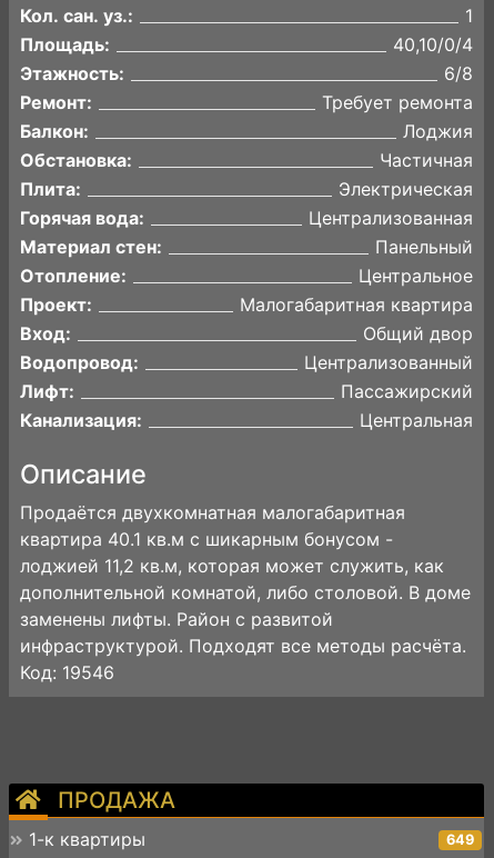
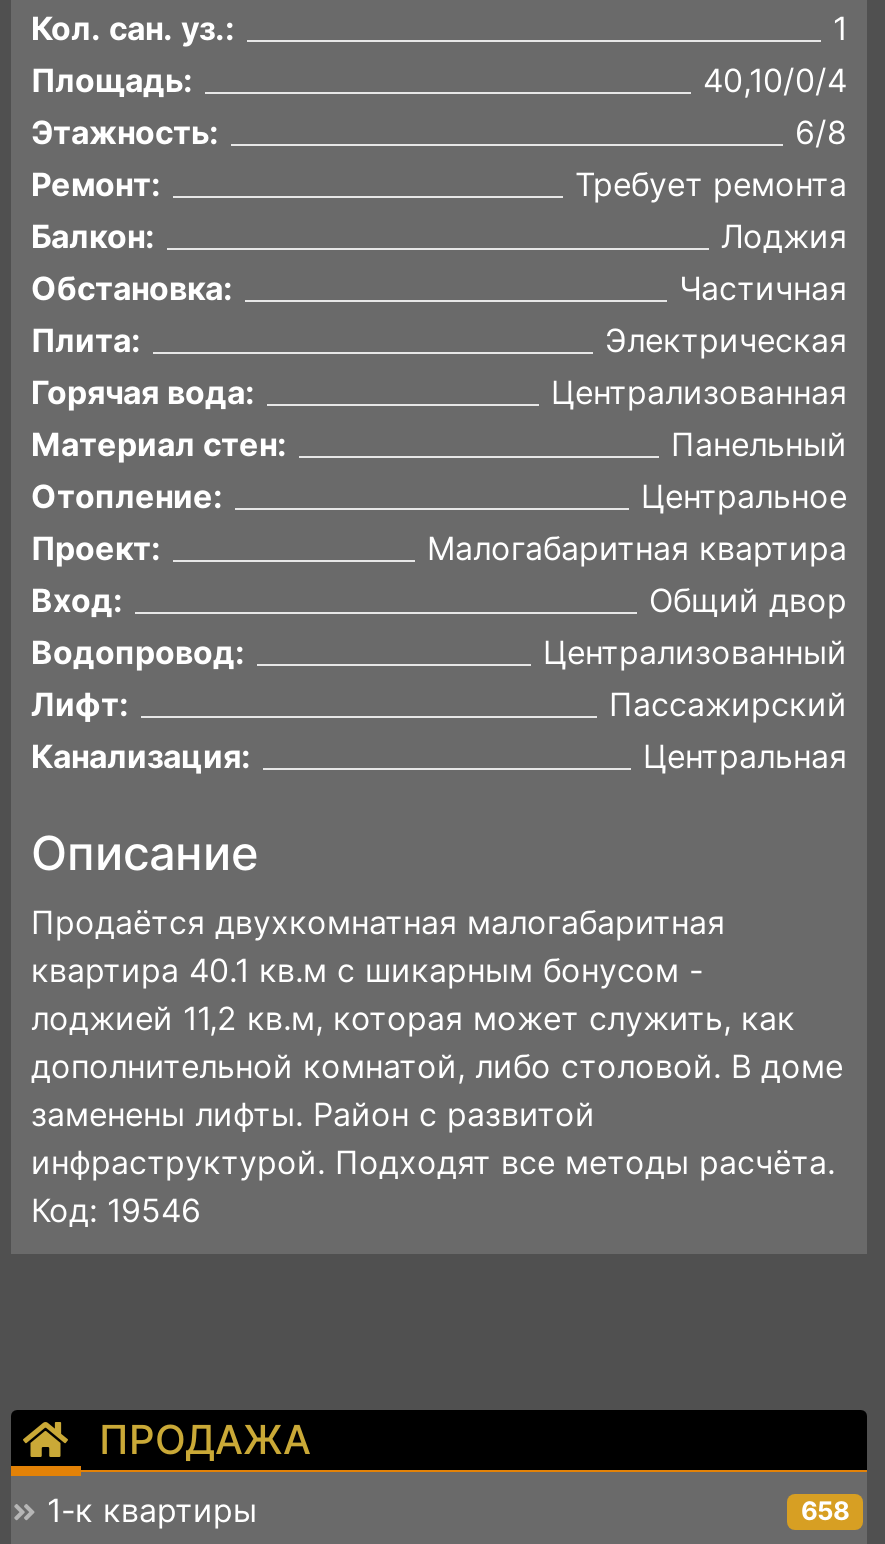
[446,831,474,848] 649 -> [801,1496,849,1526] 658

